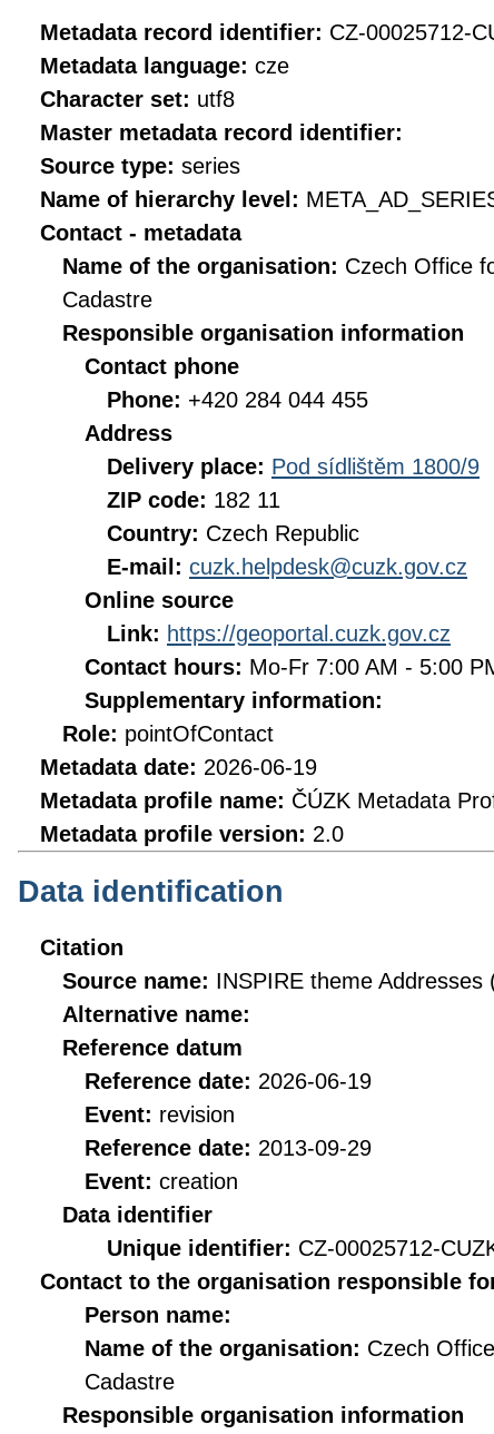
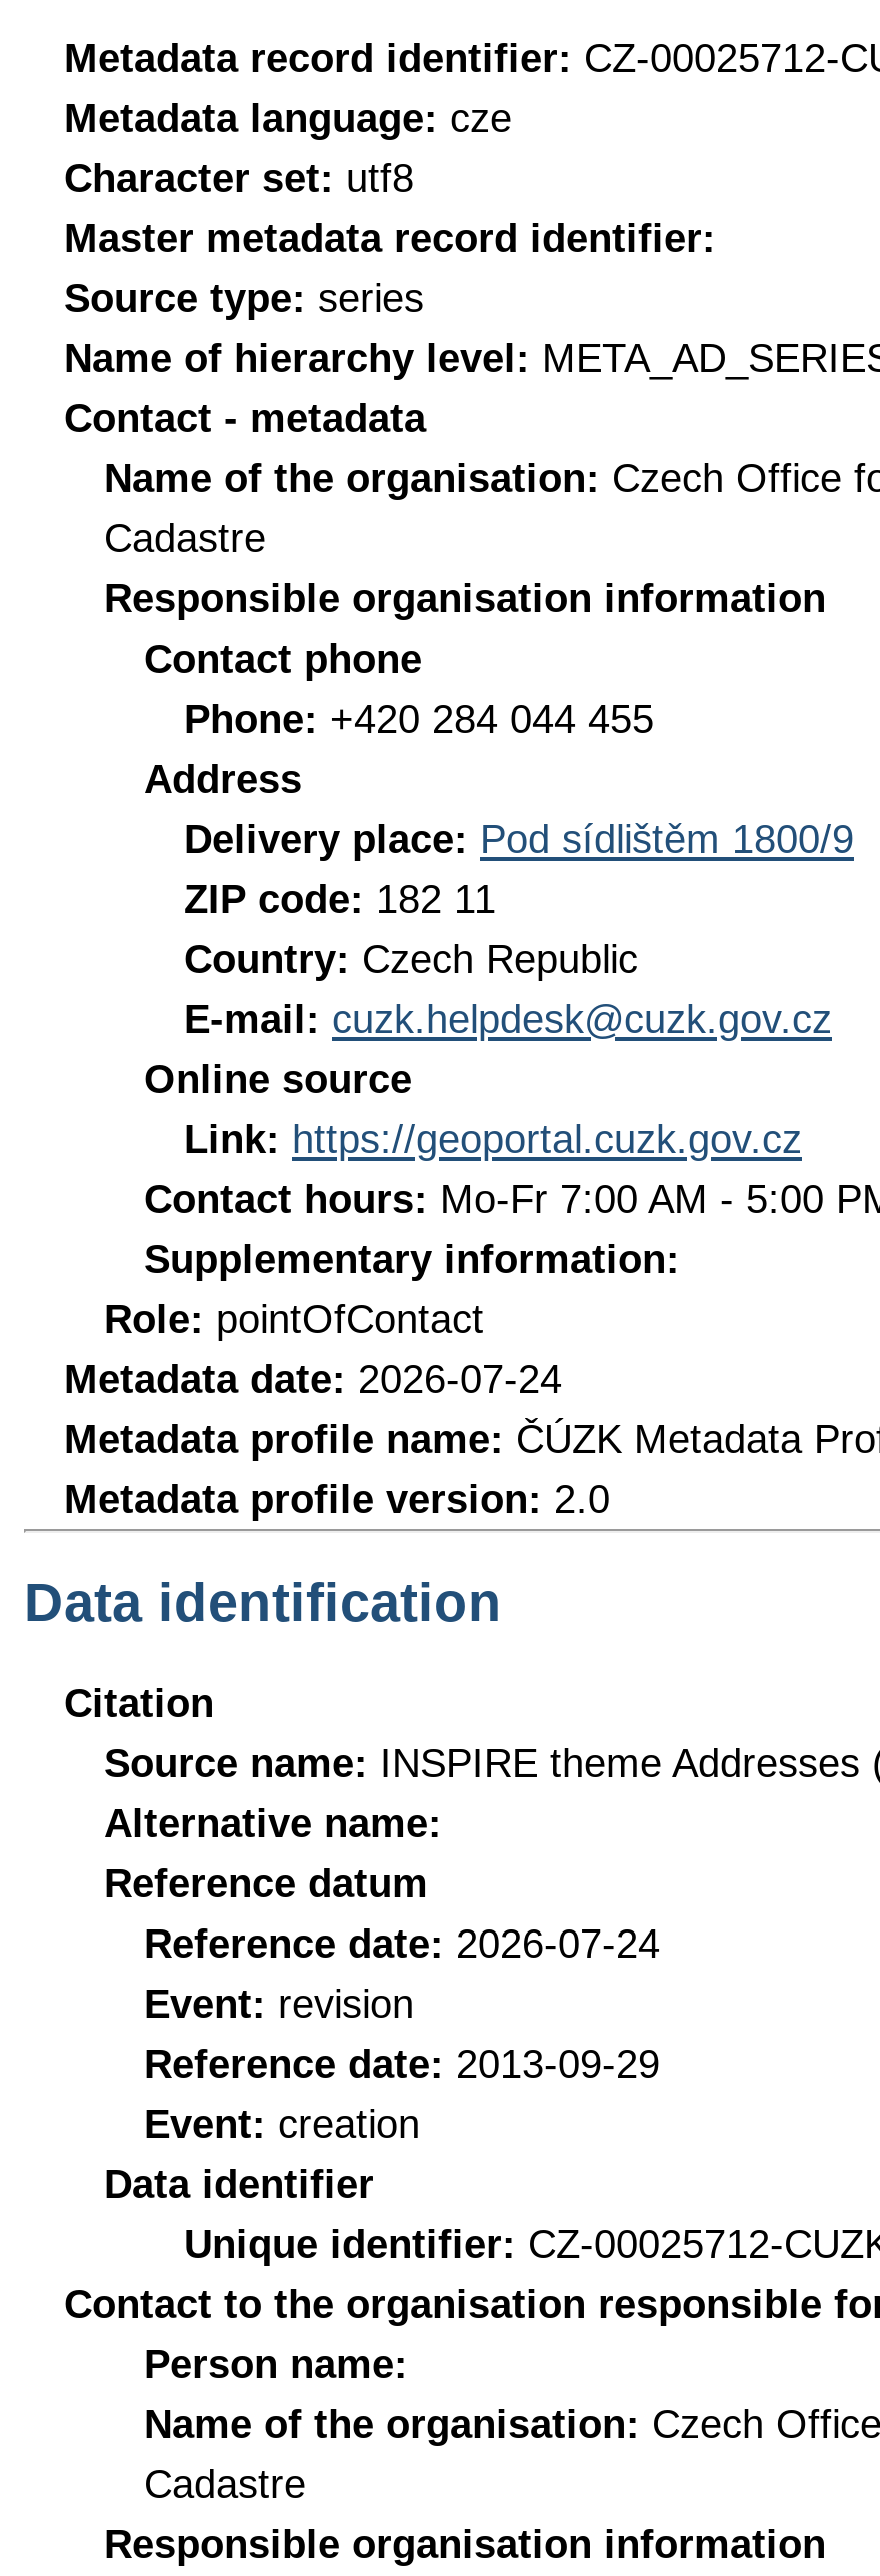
[40,755,317,779] Metadata date: 2026-06-19 -> [64,1357,562,1401] Metadata date: 2026-07-24
[85,1069,372,1093] Reference date: 2026-06-19 -> [144,1921,660,1966] Reference date: 2026-07-24

